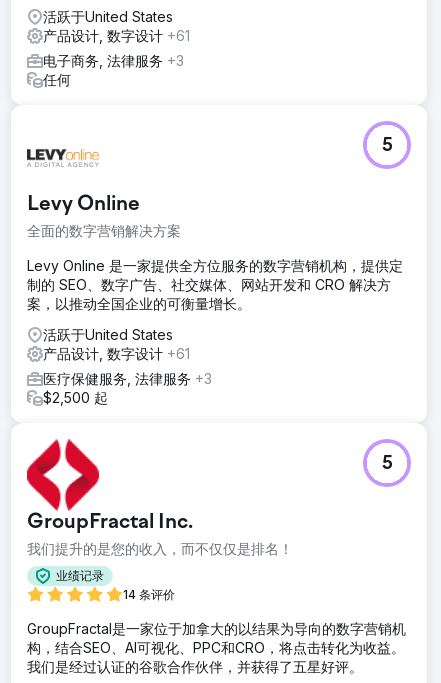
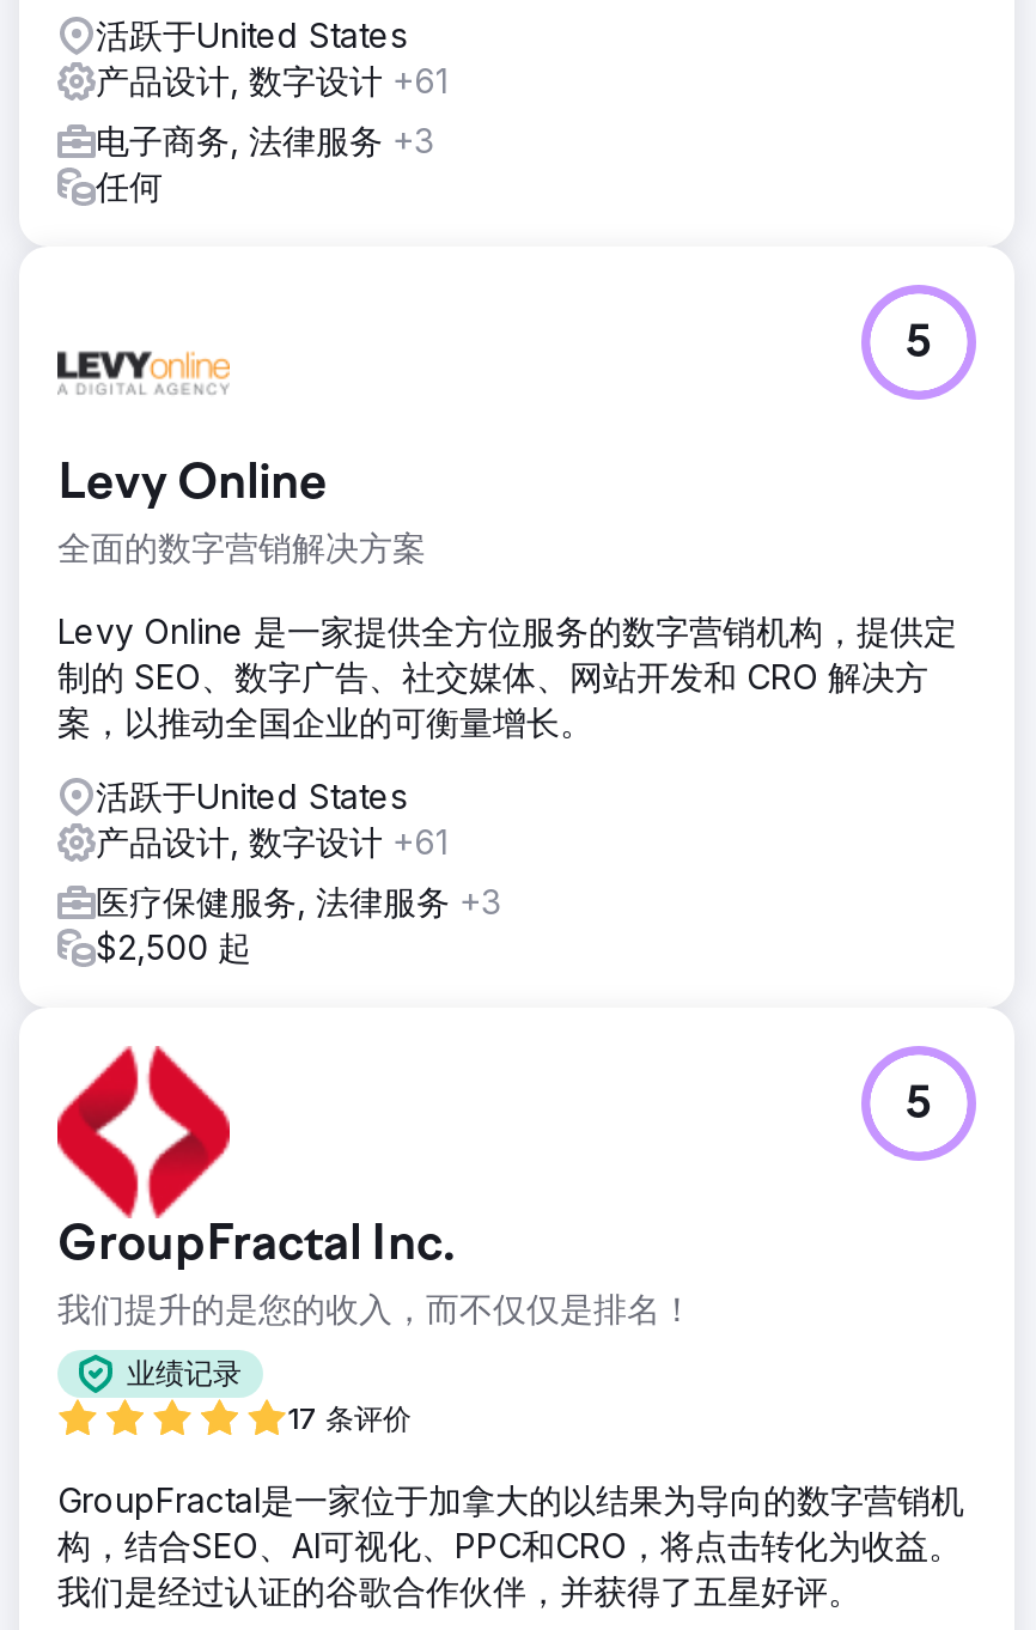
[123,587,175,602] 14 条评价 -> [287,1399,412,1435] 17 条评价

